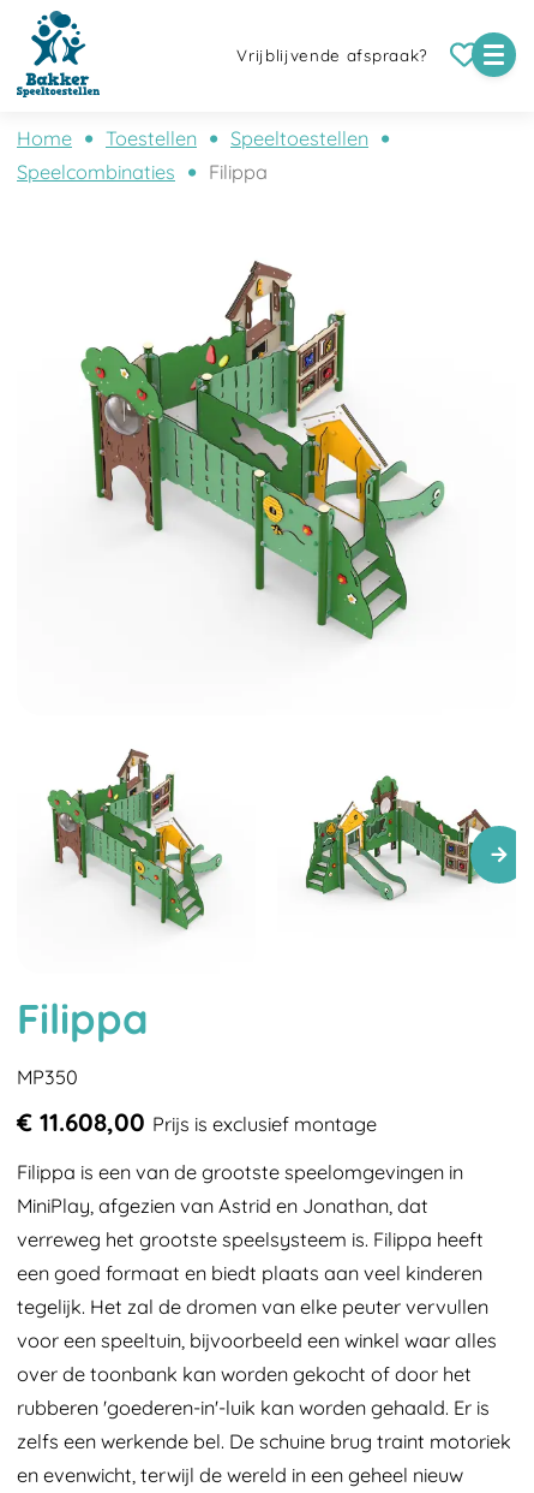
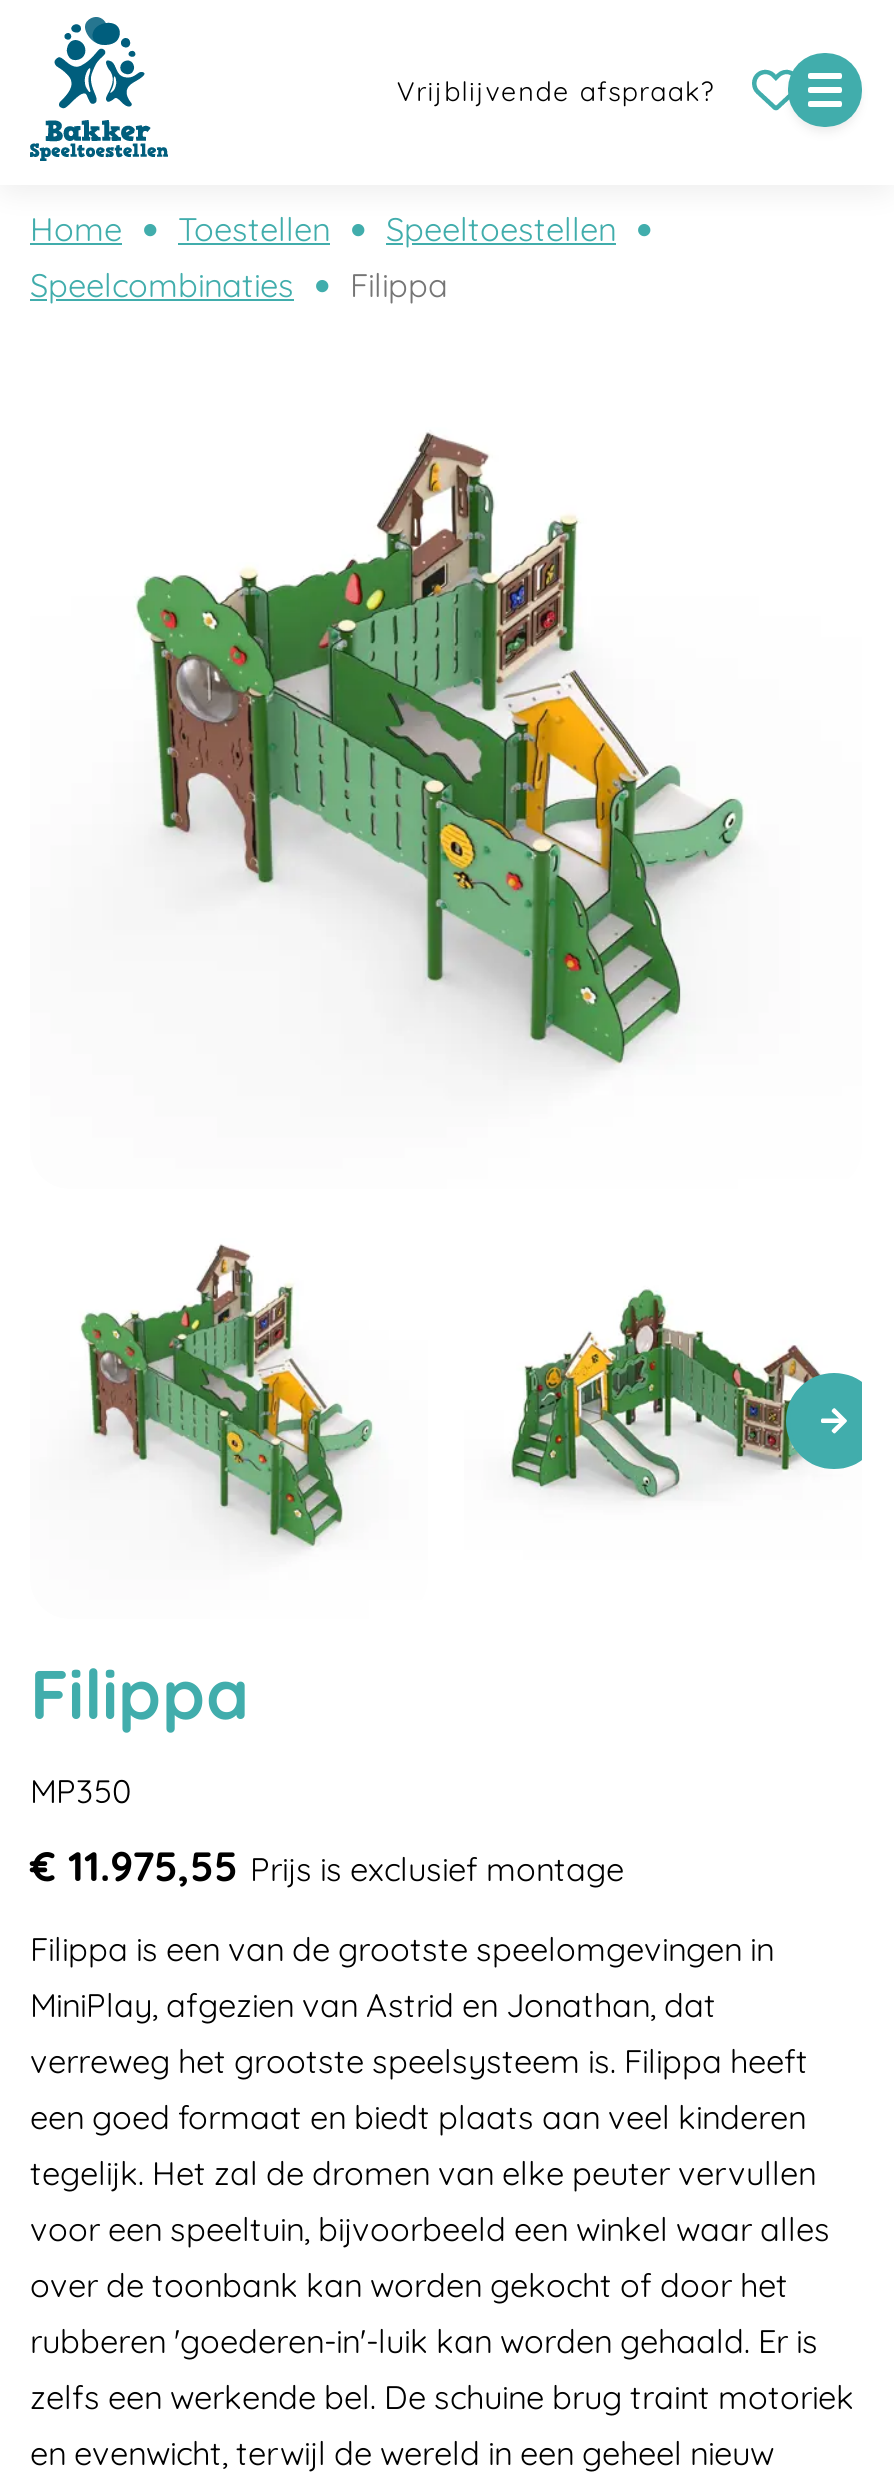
[17,1106,377,1137] € 11.608,00 Prijs is exclusief montage -> [30,1839,624,1891] € 11.975,55 Prijs is exclusief montage

